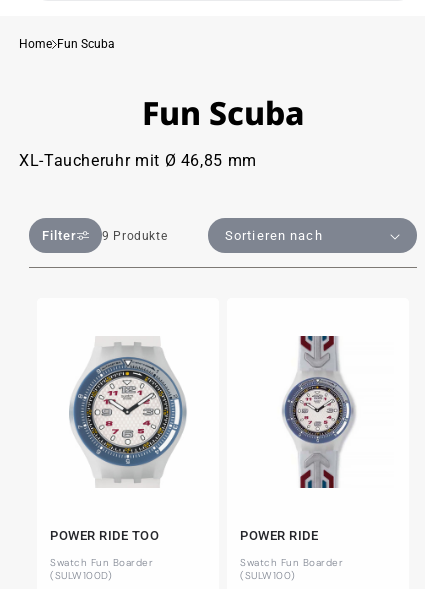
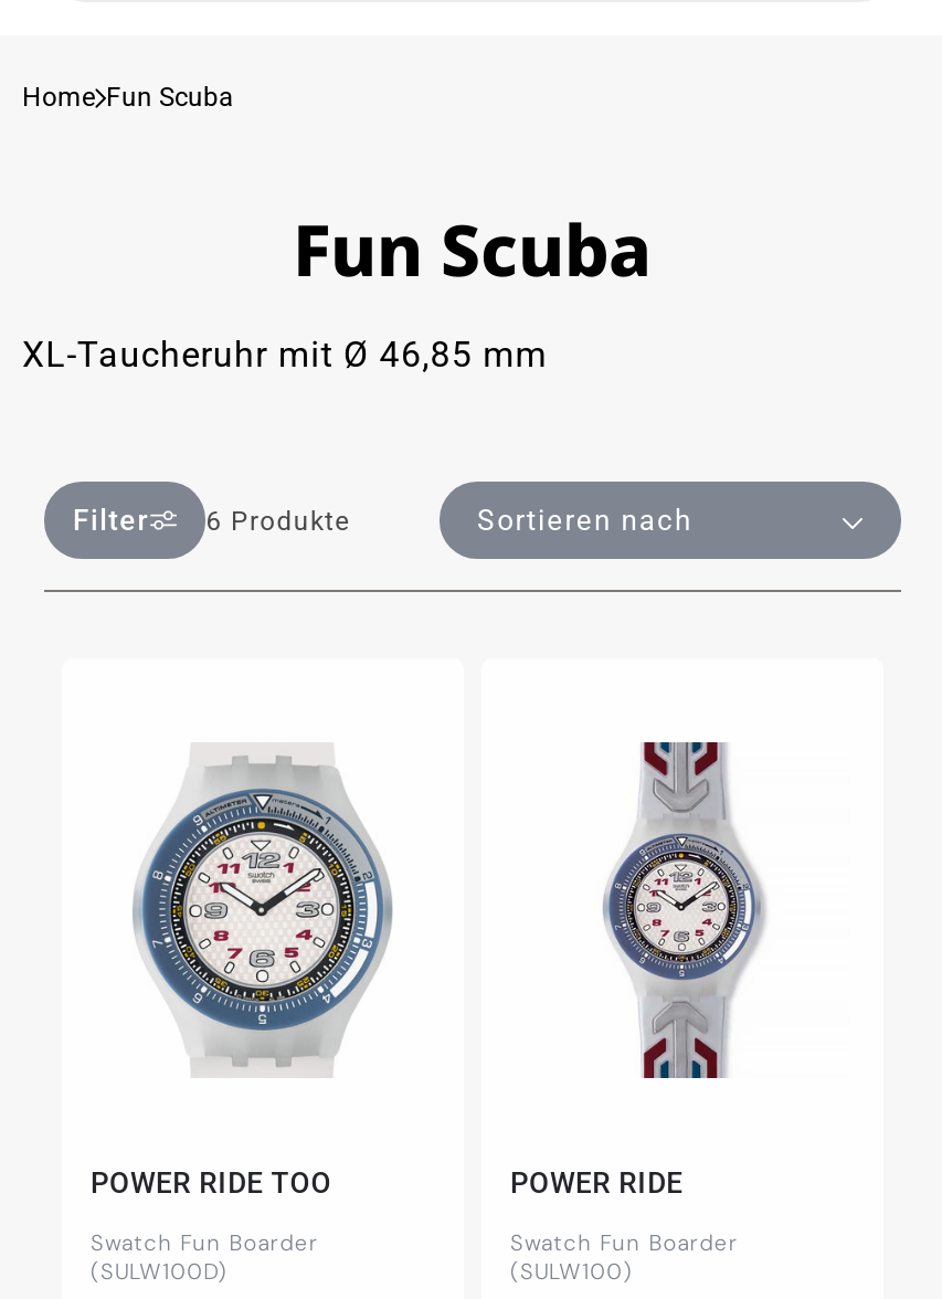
[42,228,167,243] Filter 9 Produkte -> [73,504,349,537] Filter 6 Produkte

